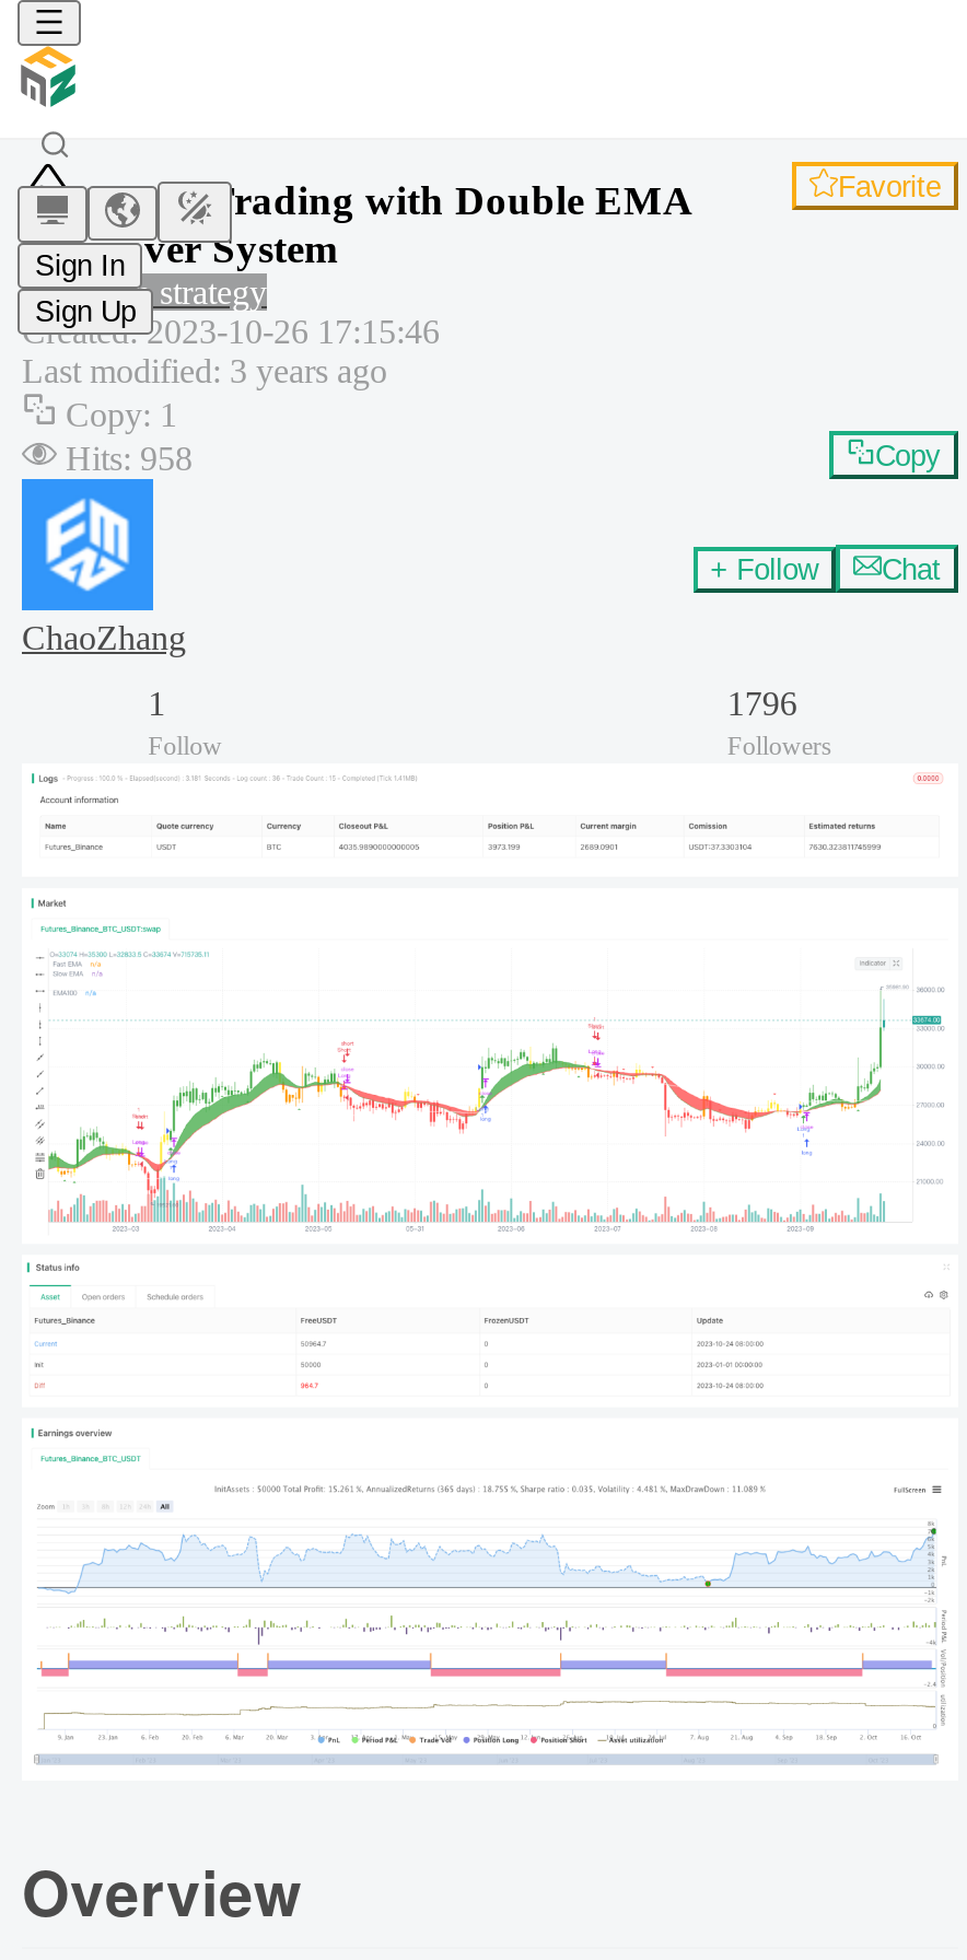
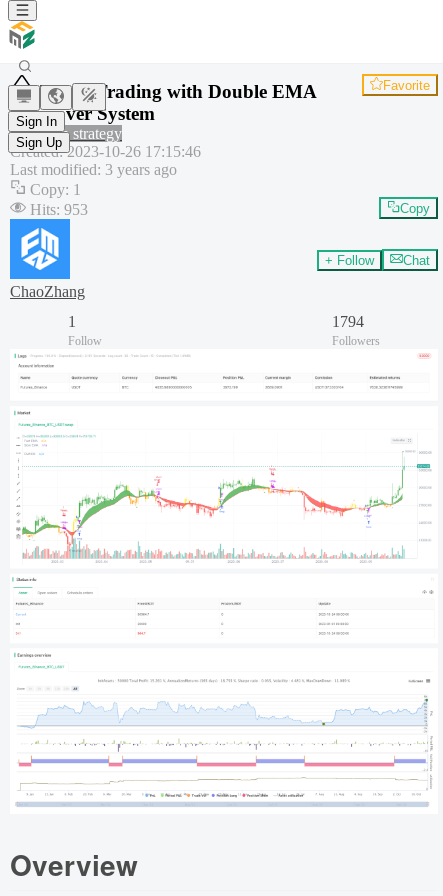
[66,440,193,477] Hits: 958 -> [30,201,88,218] Hits: 953
[727,685,797,722] 1796 -> [332,313,364,330] 1794

